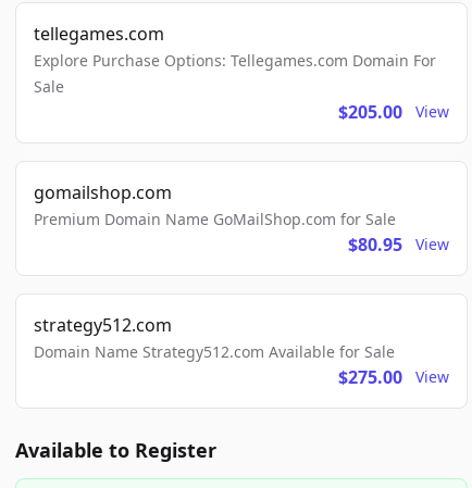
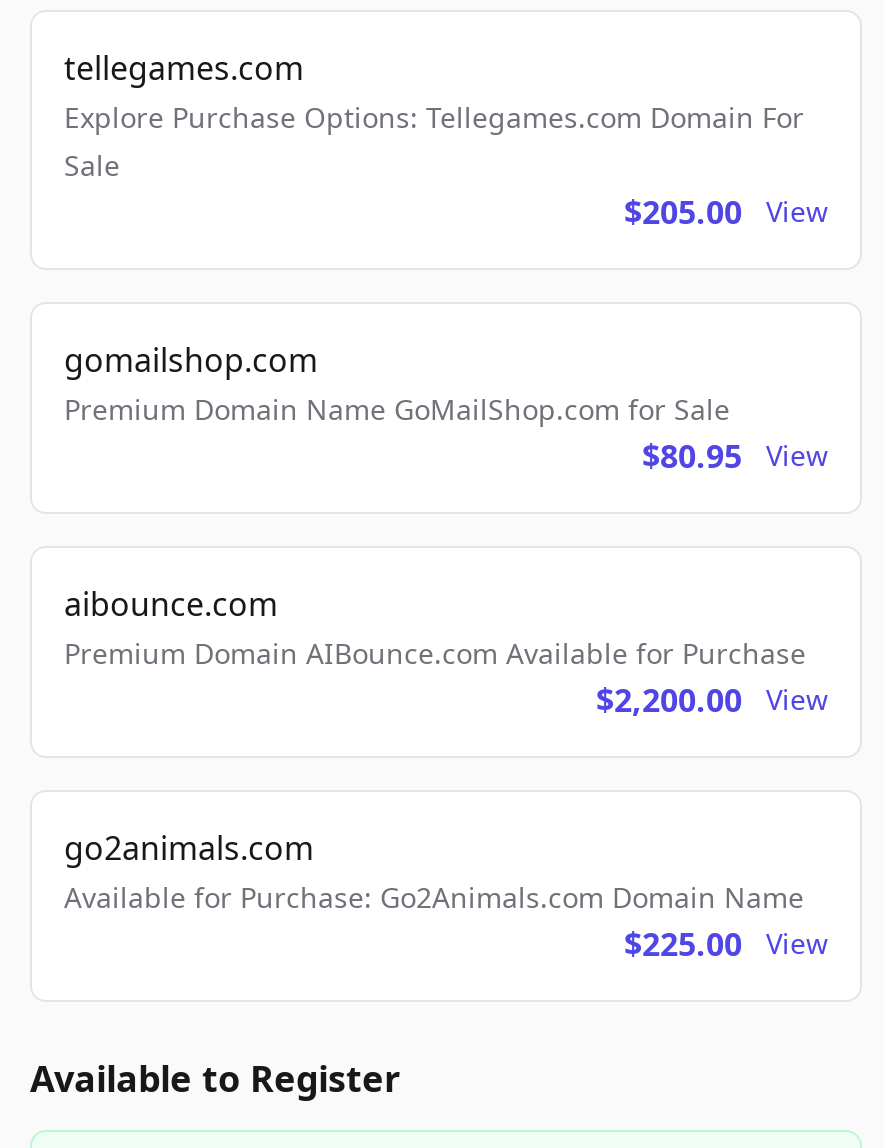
[34,313,402,389] strategy512.com | Domain Name Strategy512.com Available for Sale | $275.00 -> [64,582,828,966] aibounce.com | Premium Domain AIBounce.com Available for Purchase | $2,200.00 | View | go2animals.com | Available for Purchase: Go2Animals.com Domain Name | $225.00

